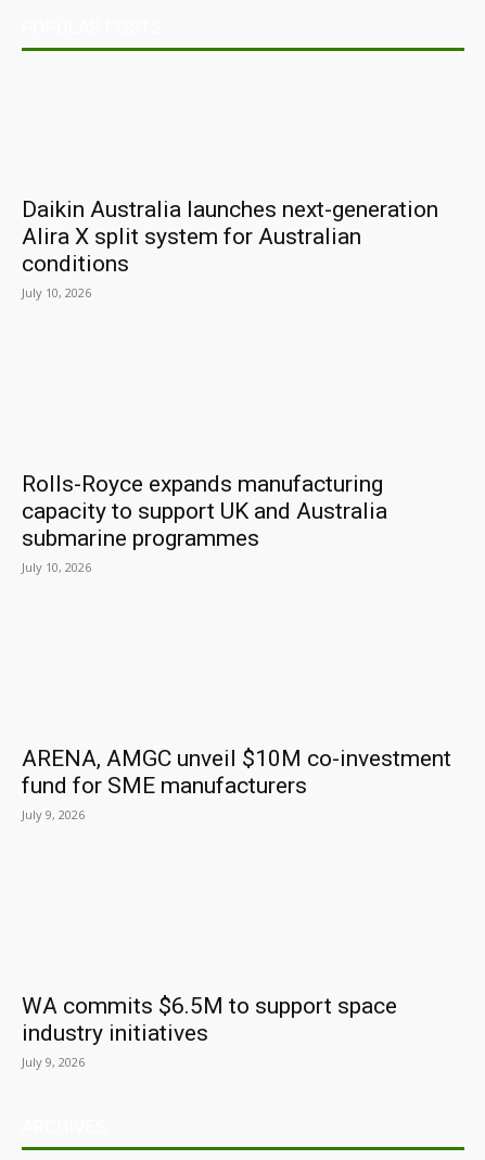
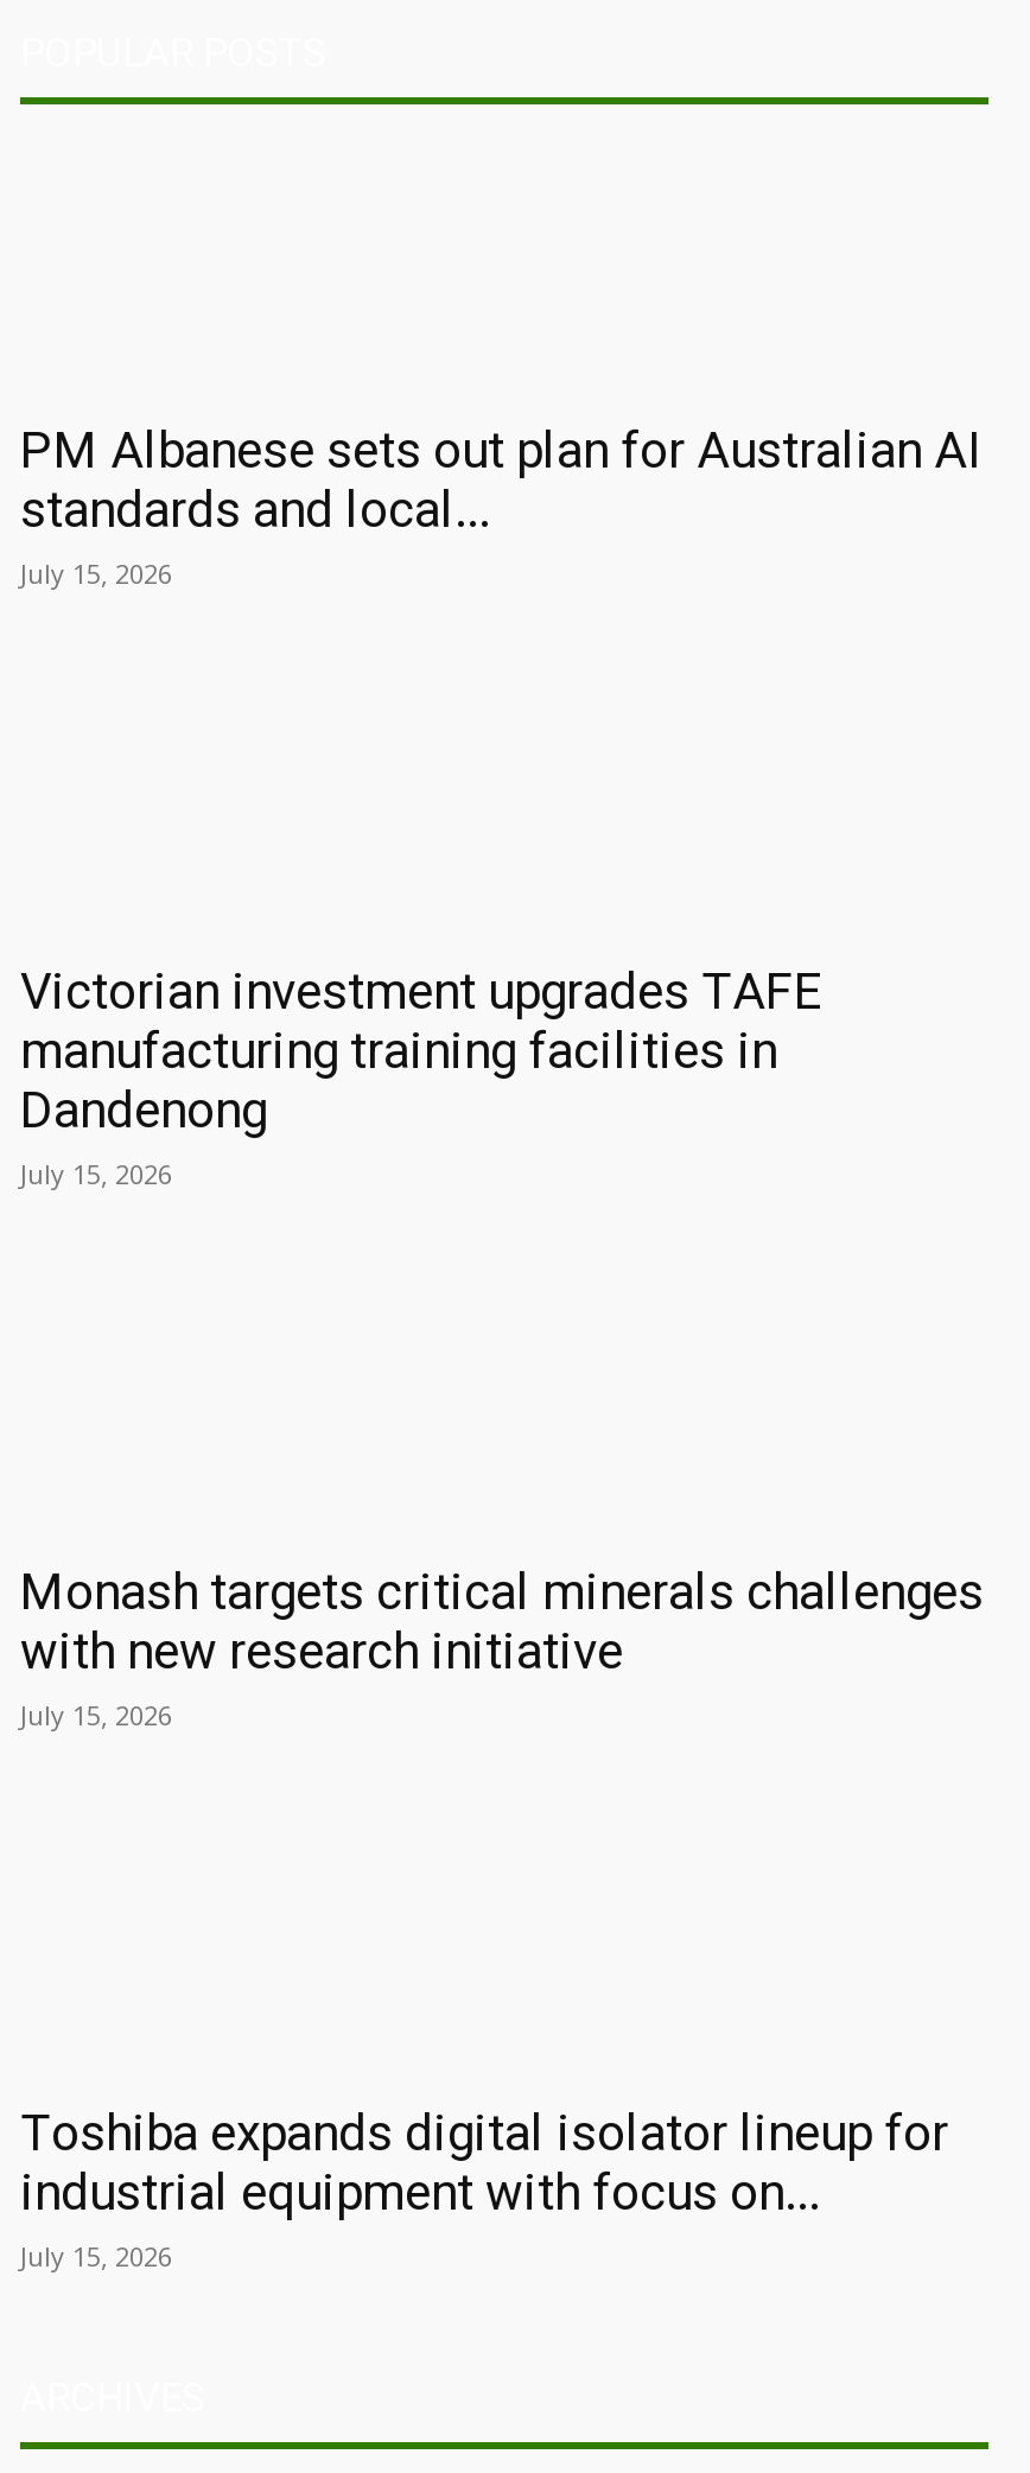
[22,196,438,301] Daikin Australia launches next-generation | Alira X split system for Australian | conditions | July 10, 2026 -> [20,422,981,591] PM Albanese sets out plan for Australian AI | standards and local... | July 15, 2026
[22,471,387,575] Rolls-Royce expands manufacturing | capacity to support UK and Australia | submarine programmes | July 10, 2026 -> [20,964,822,1191] Victorian investment upgrades TAFE | manufacturing training facilities in | Dandenong | July 15, 2026
[22,745,451,823] ARENA, AMGC unveil $10M co-investment | fund for SME manufacturers | July 9, 2026 -> [20,1564,984,1733] Monash targets critical minerals challenges | with new research initiative | July 15, 2026
[22,993,397,1070] WA commits $6.5M to support space | industry initiatives | July 9, 2026 -> [20,2105,948,2274] Toshiba expands digital isolator lineup for | industrial equipment with focus on... | July 15, 2026

